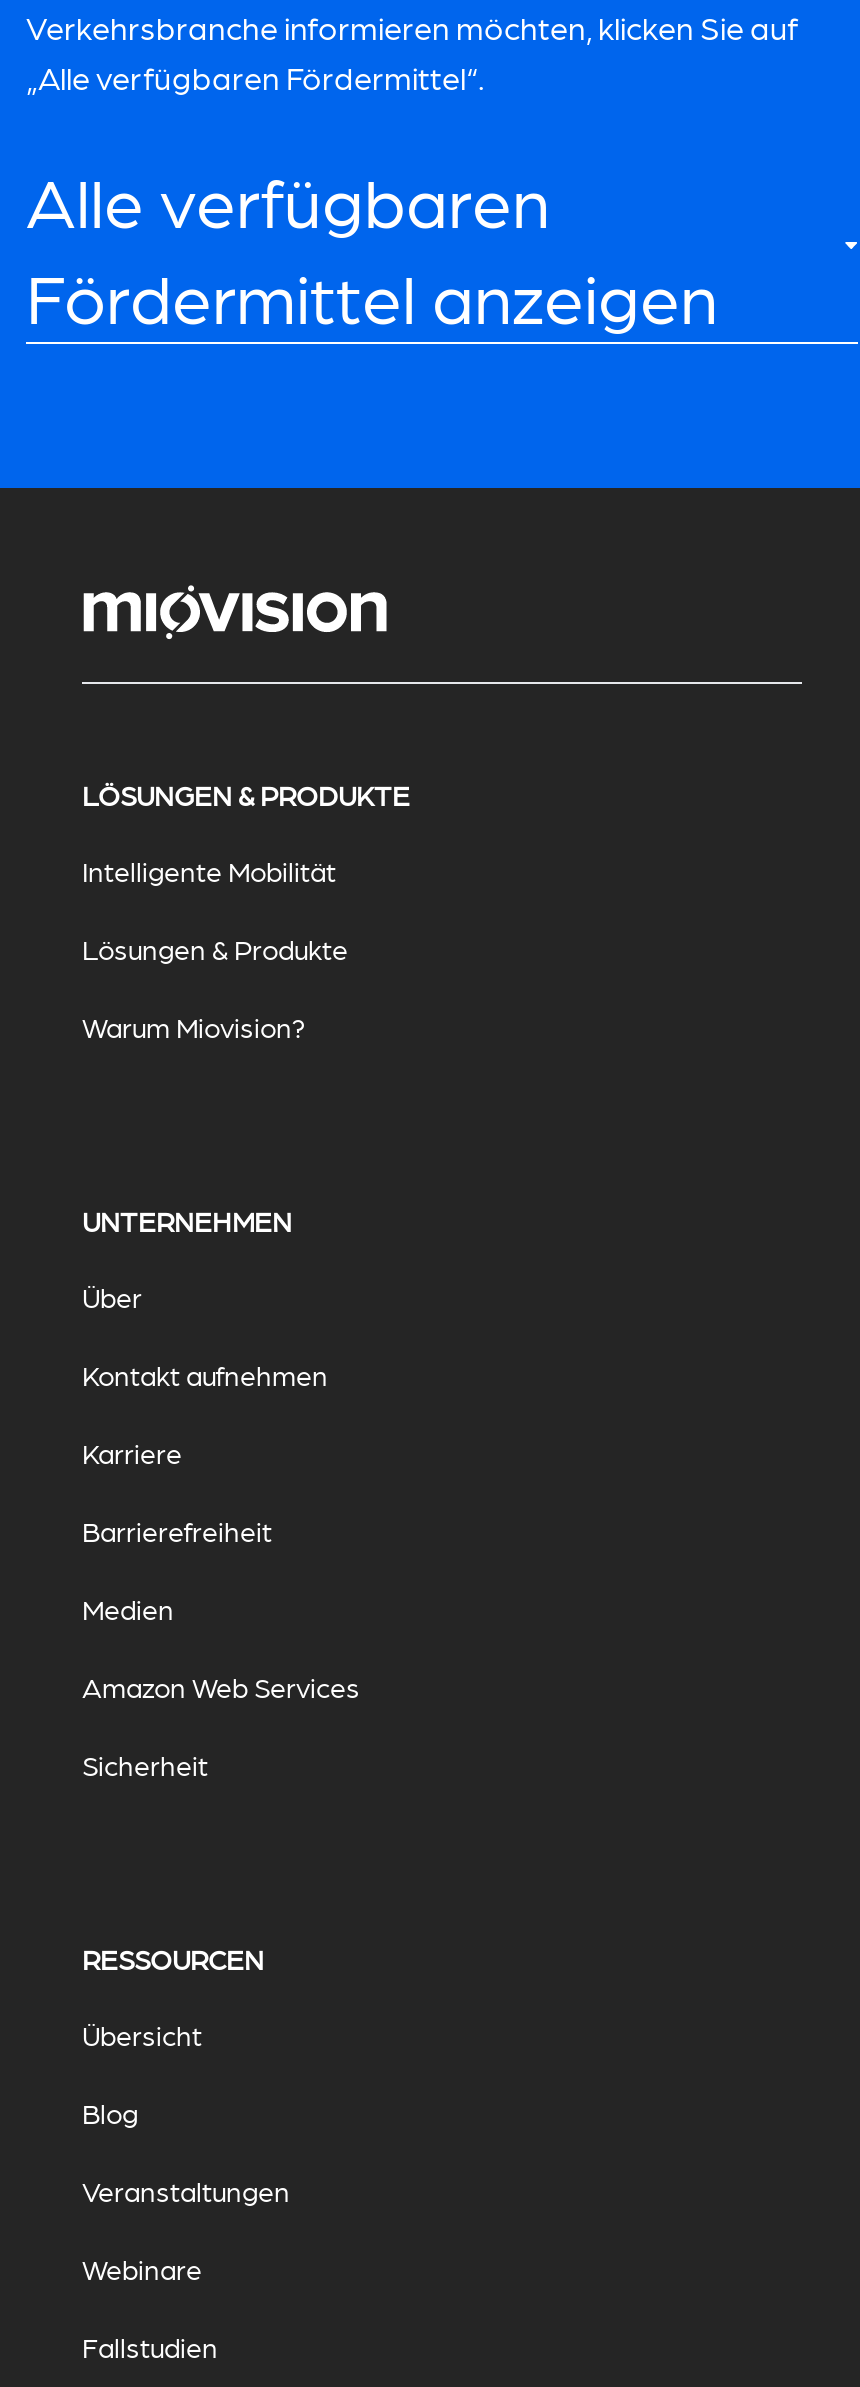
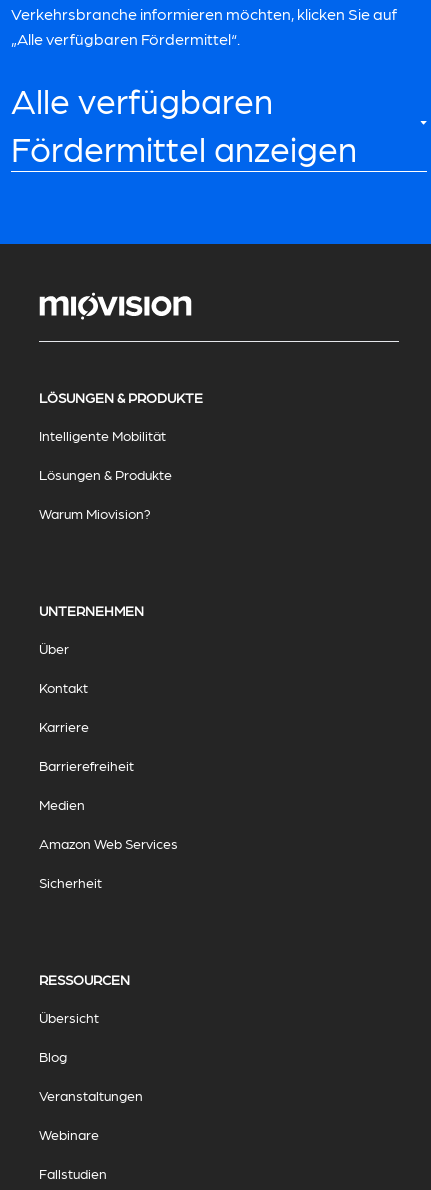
[82,1358,328,1390] Kontakt aufnehmen -> [39,679,88,695] Kontakt

